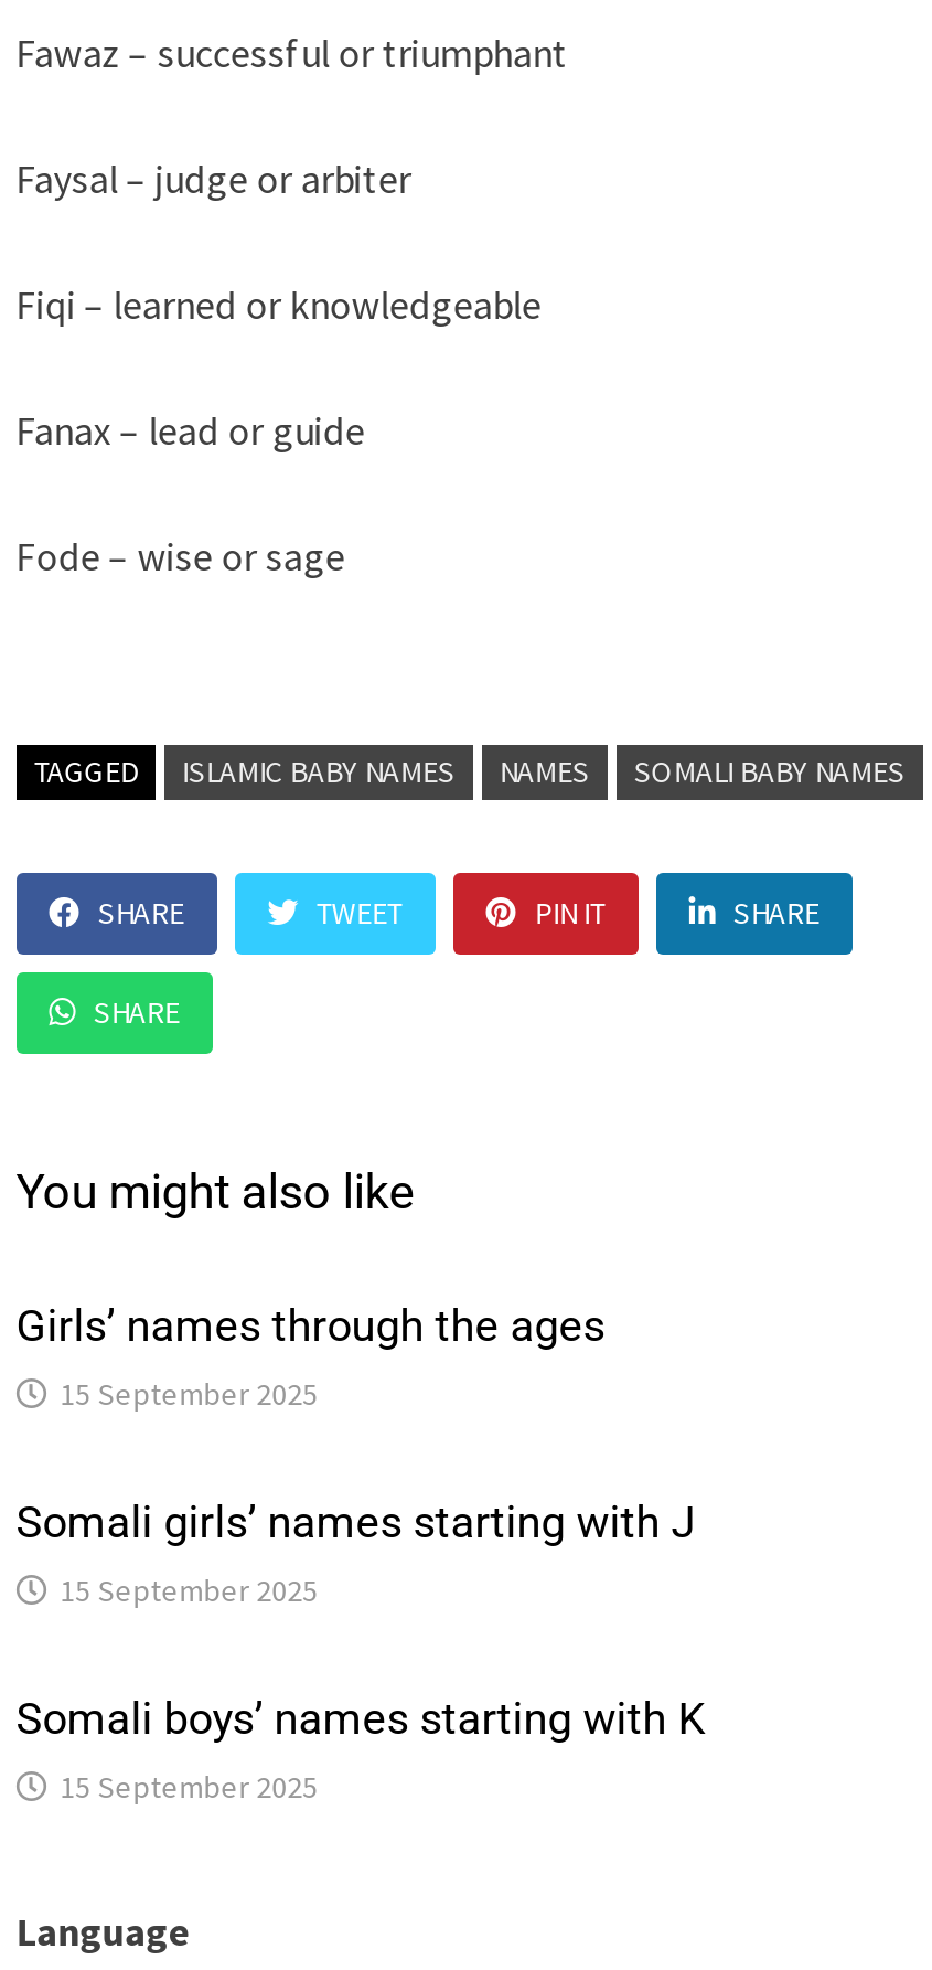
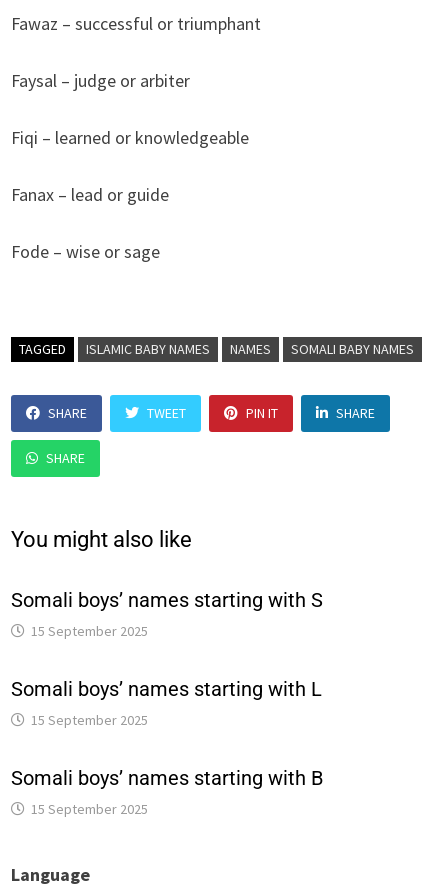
[16,1299,605,1352] Girls’ names through the ages -> [11,588,323,612] Somali boys’ names starting with S
[16,1495,696,1548] Somali girls’ names starting with J -> [11,677,322,701] Somali boys’ names starting with L
[16,1692,707,1745] Somali boys’ names starting with K -> [11,766,323,790] Somali boys’ names starting with B

